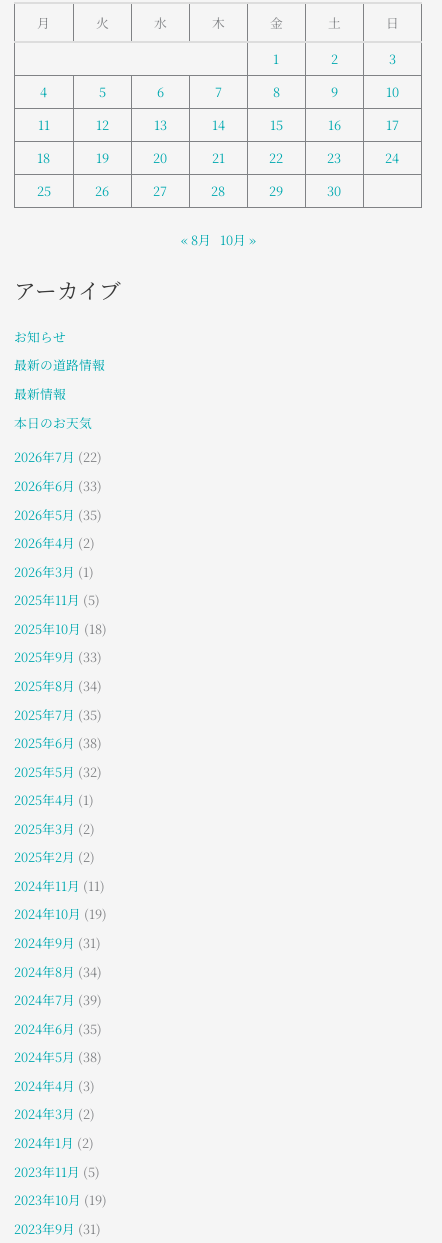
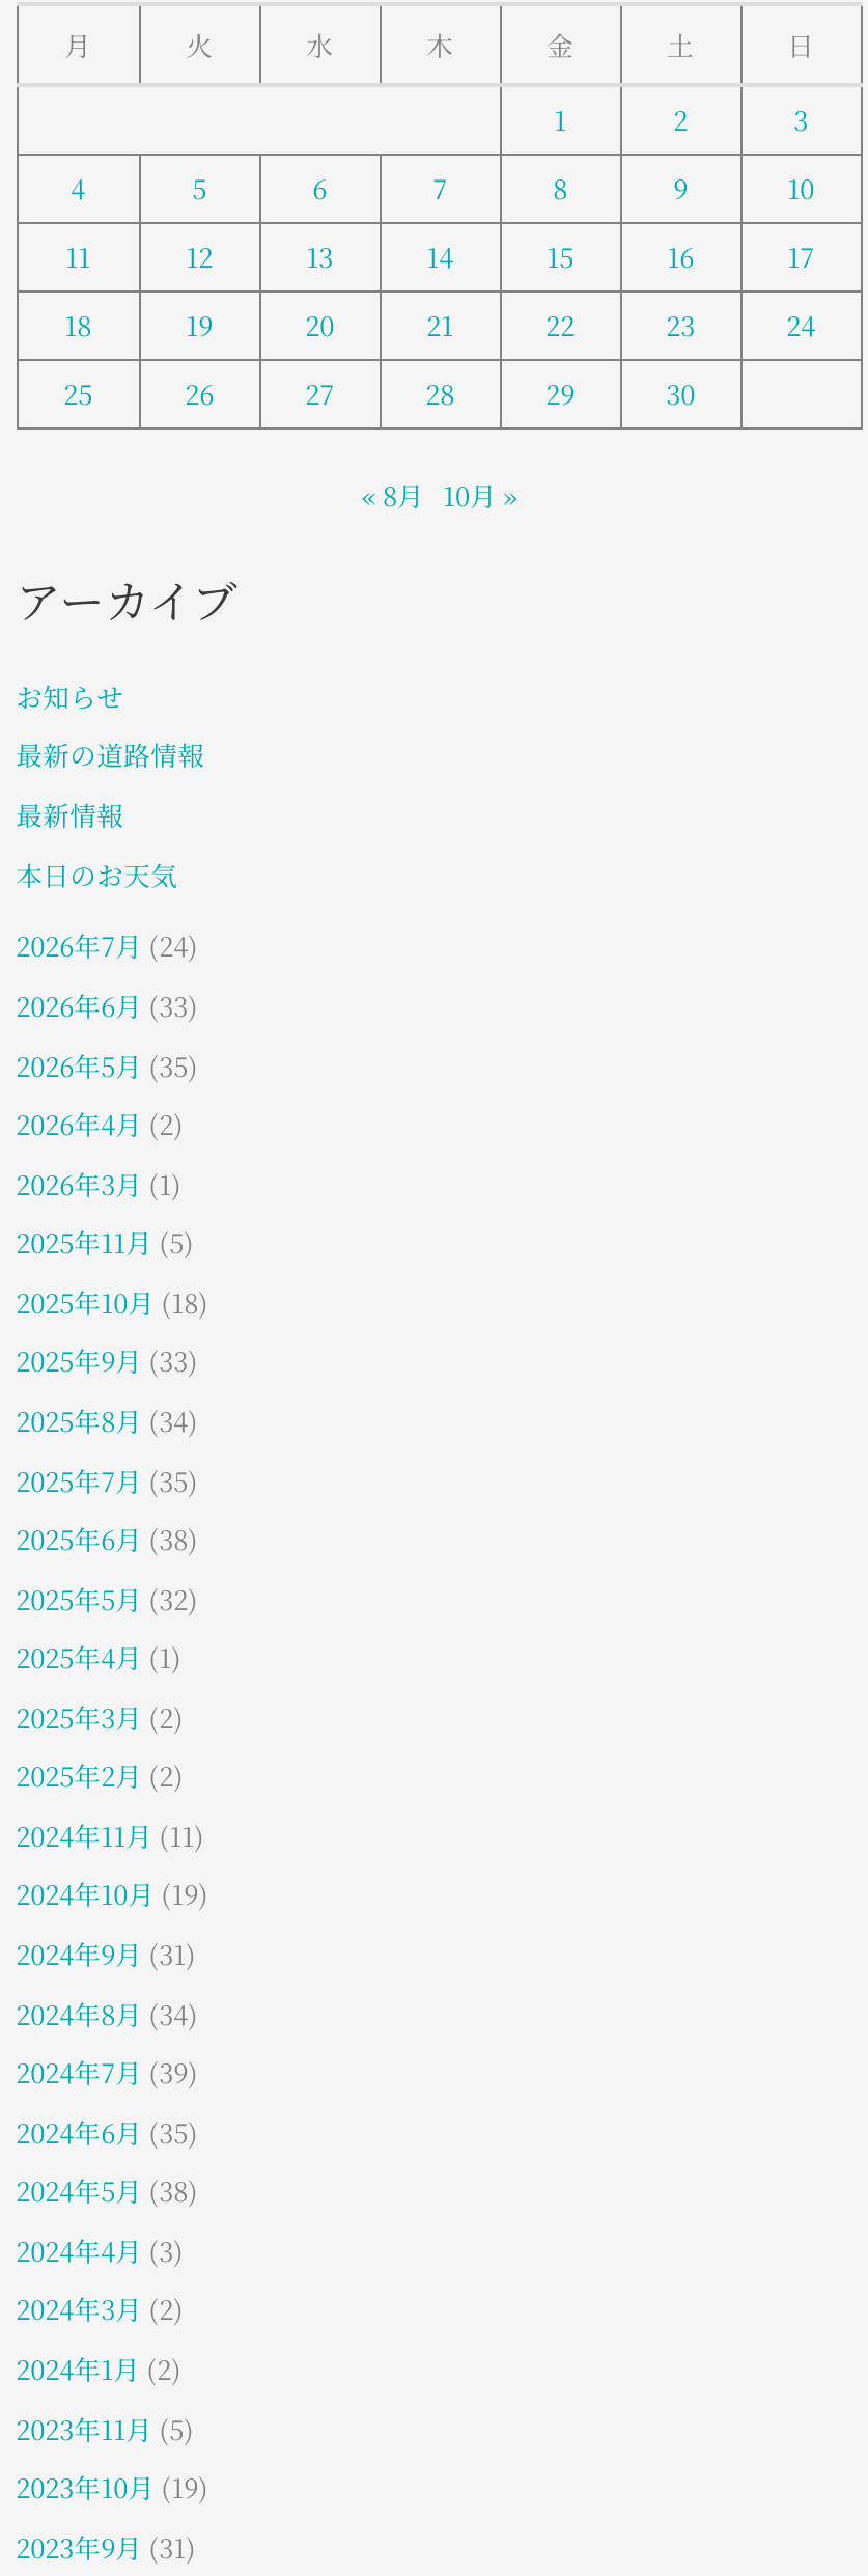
[14,447,102,466] 2026年7月(22) -> [16,926,198,966] 2026年7月(24)

